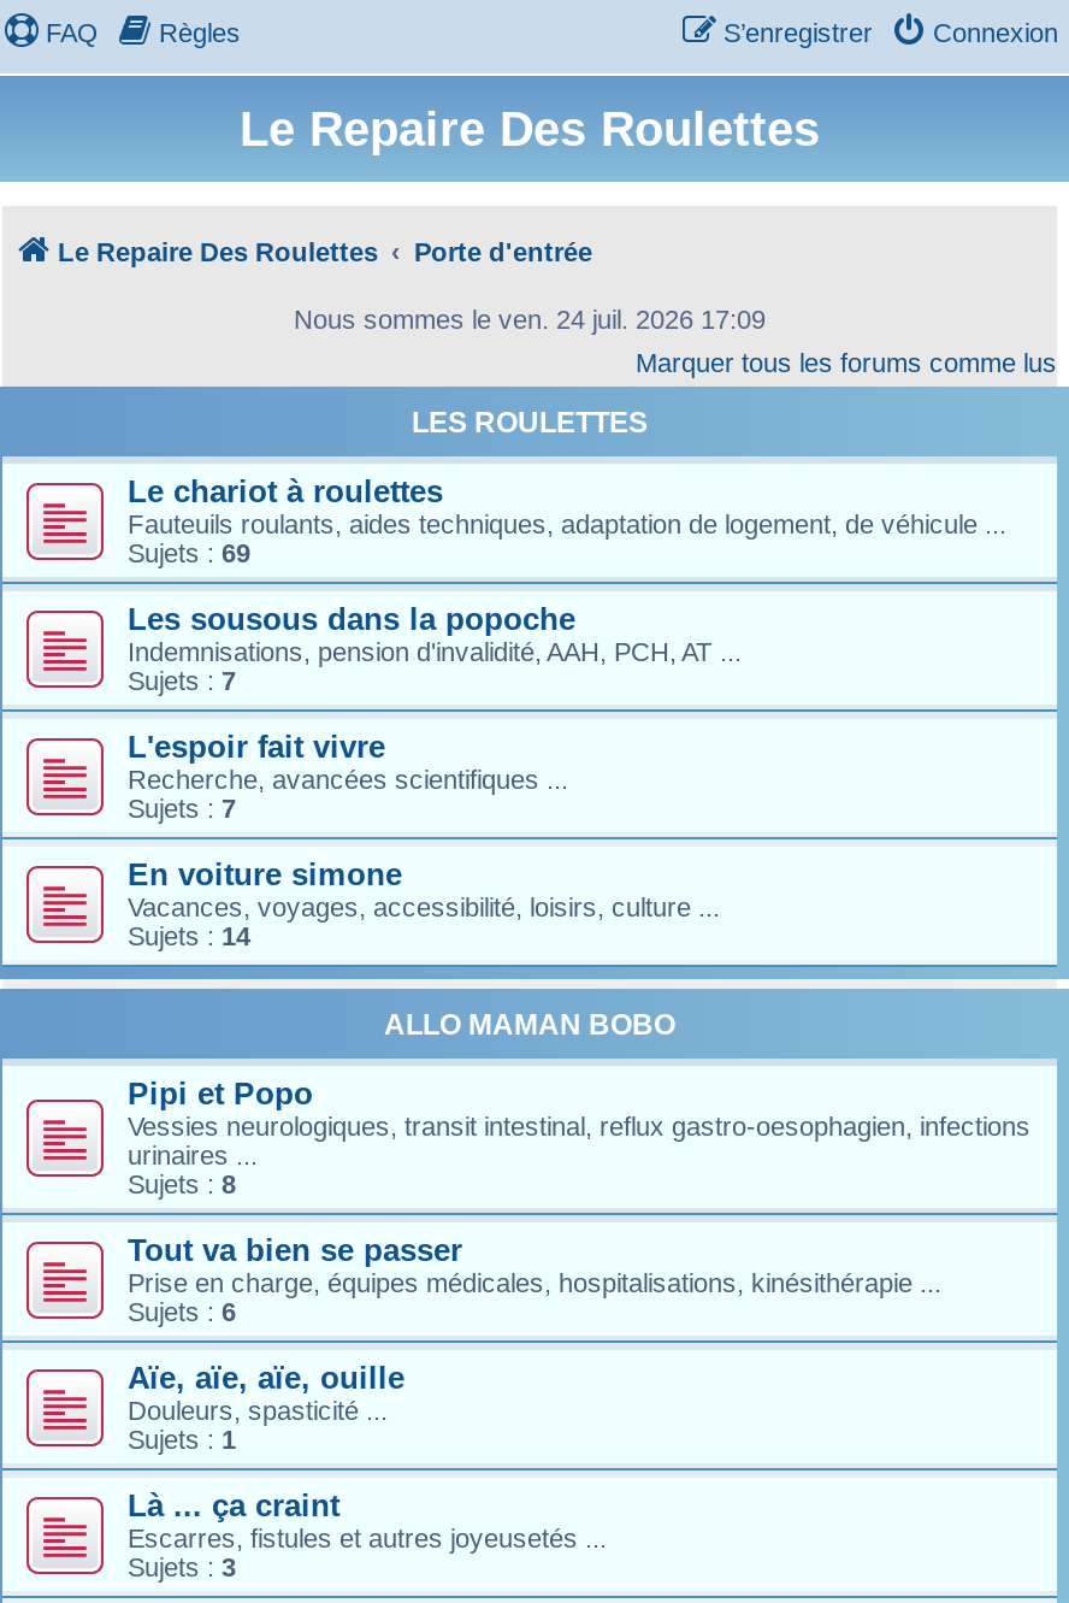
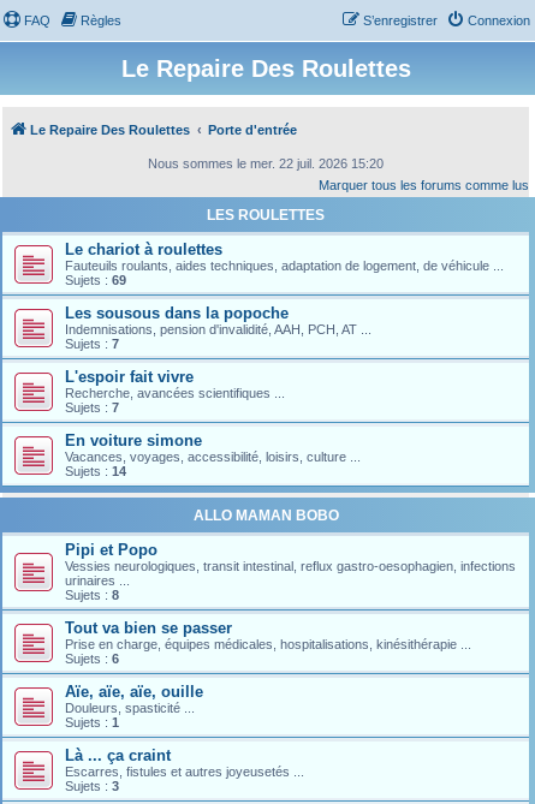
[294,305,766,334] Nous sommes le ven. 24 juil. 2026 17:09 -> [148,156,384,171] Nous sommes le mer. 22 juil. 2026 15:20

